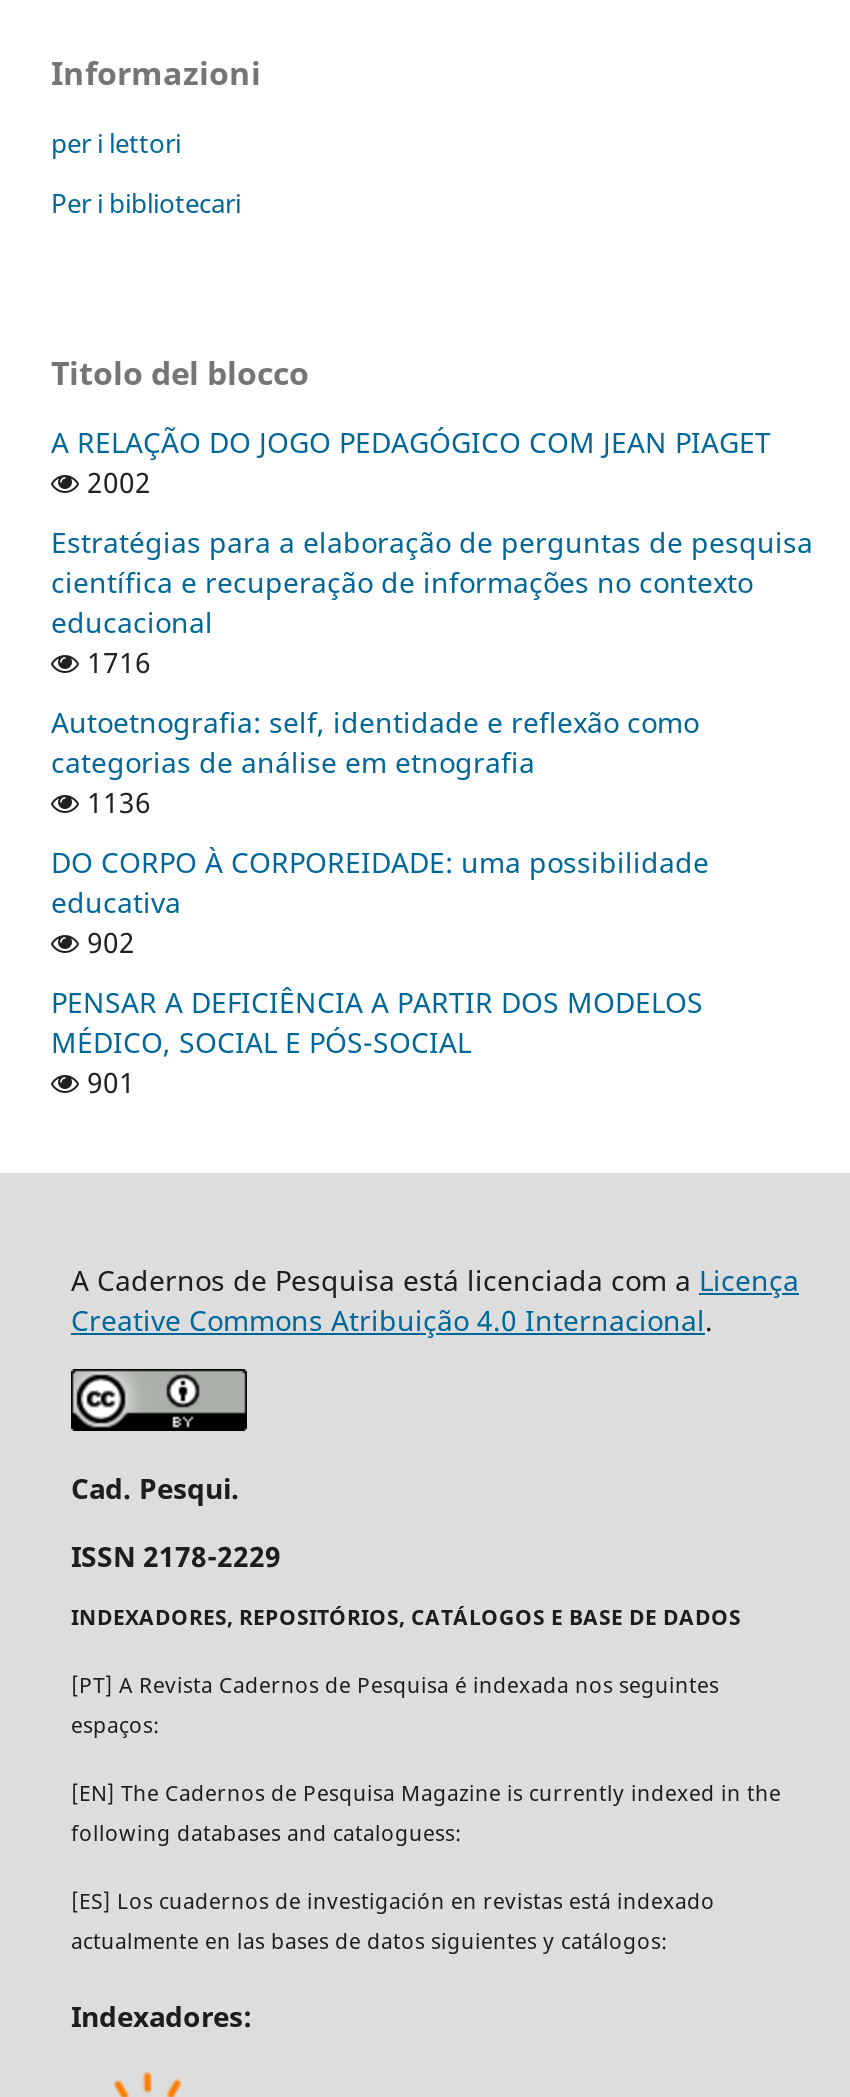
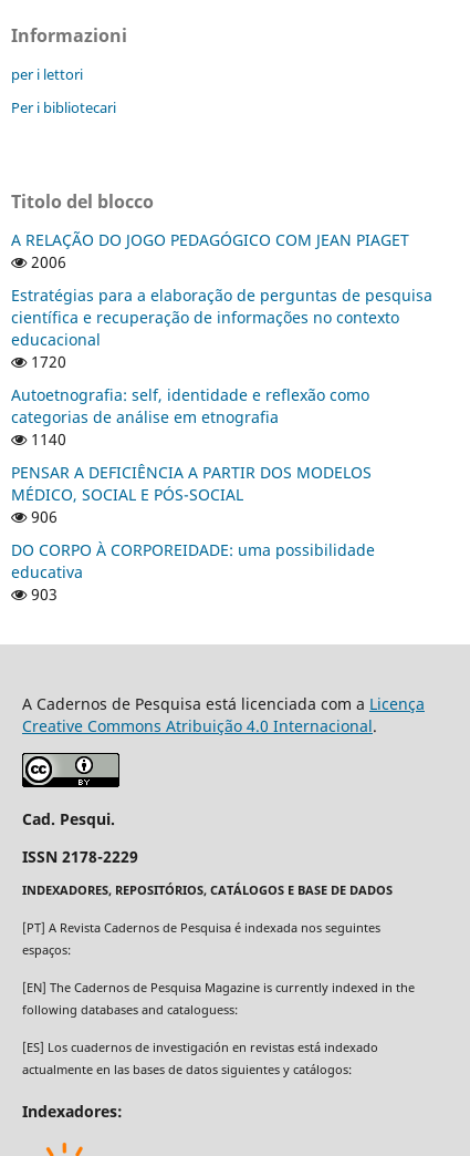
[79,464,151,502] 2002 -> [27,252,66,273] 2006
[79,644,151,682] 1716 -> [27,351,66,372] 1720
[79,784,151,961] 1136 | 902 -> [27,429,66,450] 1140
moved [51,843,709,921] -> [11,539,375,583]: DO CORPO À CORPOREIDADE: uma possibilidade | educativa
moved [51,983,703,1061] -> [11,462,372,505]: PENSAR A DEFICIÊNCIA A PARTIR DOS MODELOS | MÉDICO, SOCIAL E PÓS-SOCIAL
[79,1063,135,1101] 901 -> [27,506,58,605] 906 | 903

